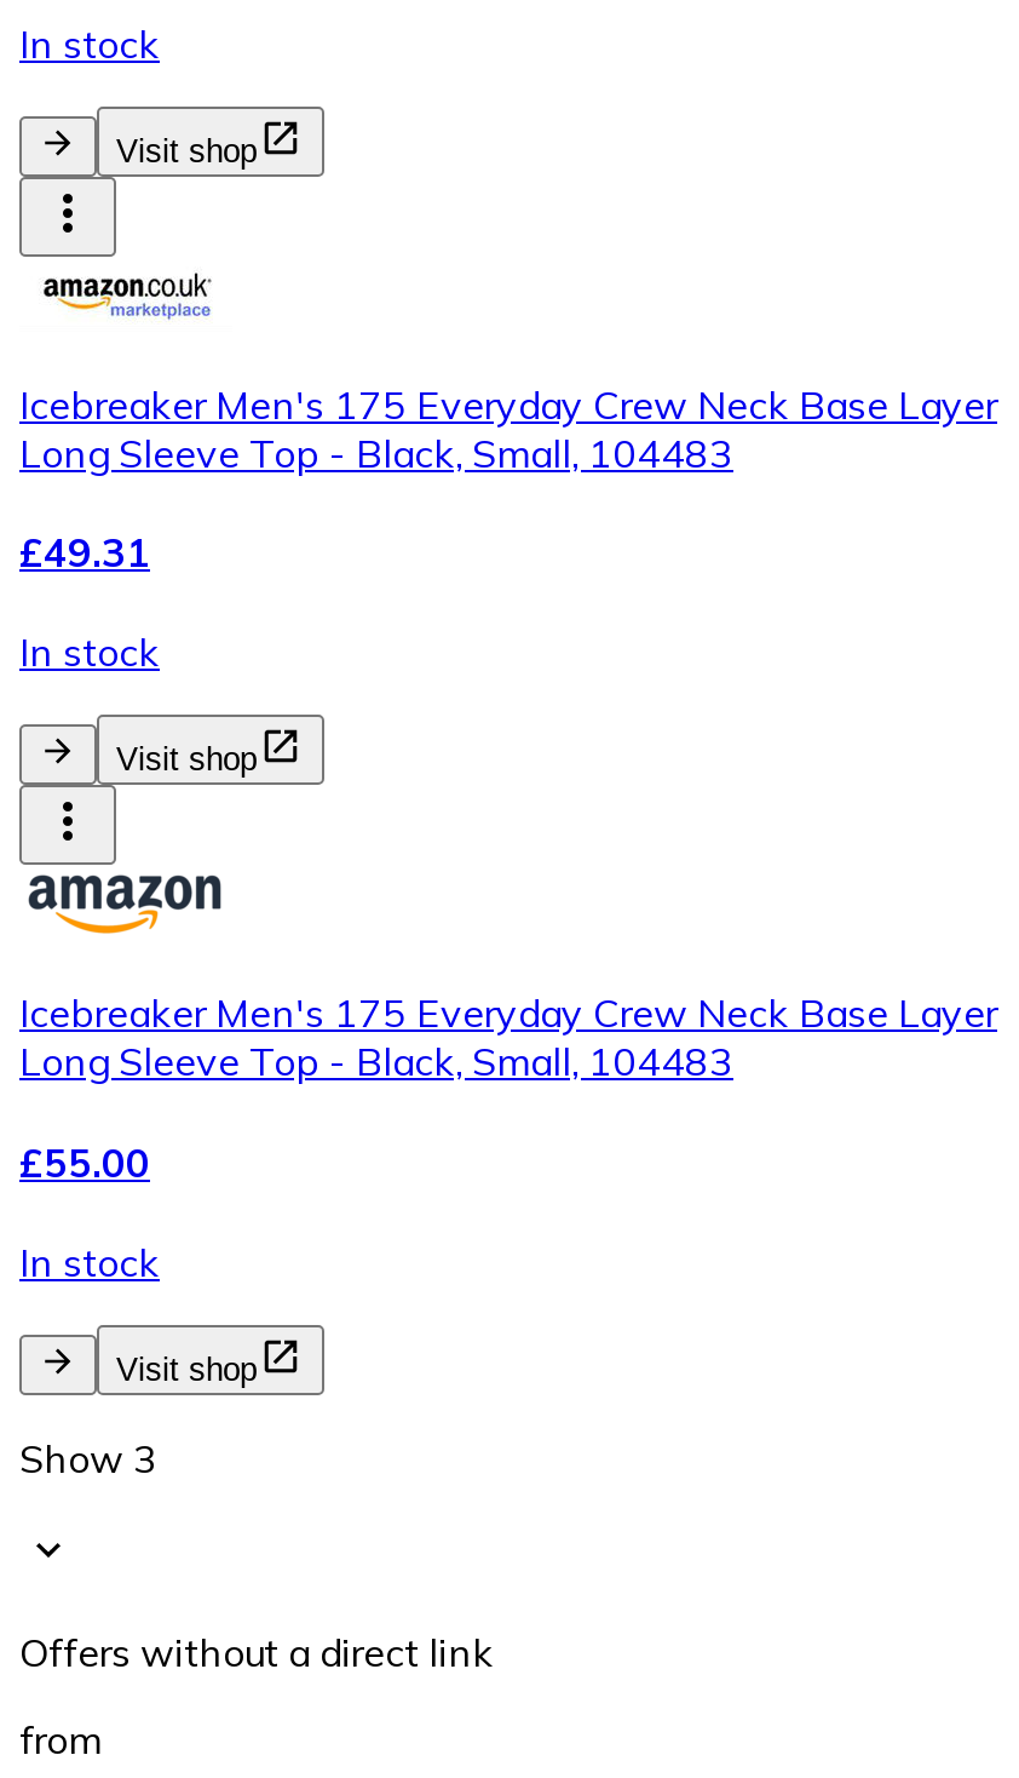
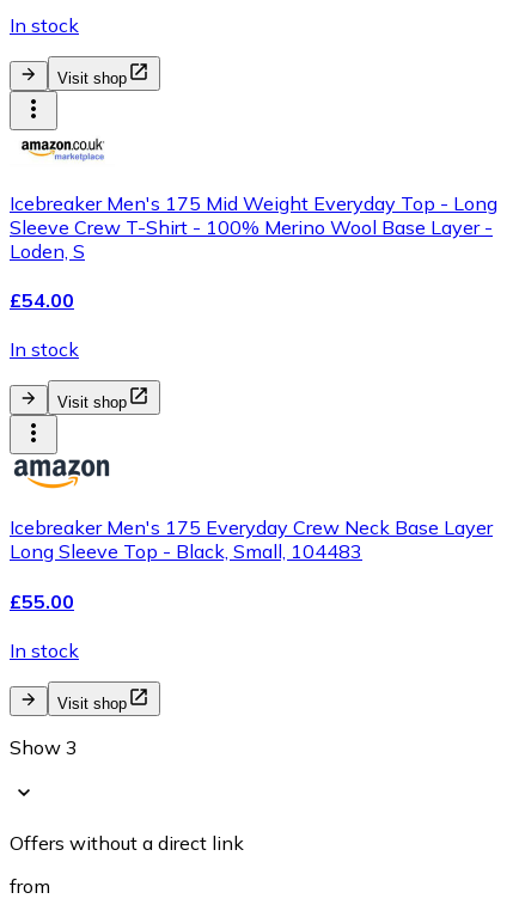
[19,380,997,477] Icebreaker Men's 175 Everyday Crew Neck Base Layer | Long Sleeve Top - Black, Small, 104483 -> [10,191,497,263] Icebreaker Men's 175 Mid Weight Everyday Top - Long | Sleeve Crew T-Shirt - 100% Merino Wool Base Layer - | Loden, S
[19,528,150,577] £49.31 -> [10,288,74,312] £54.00

